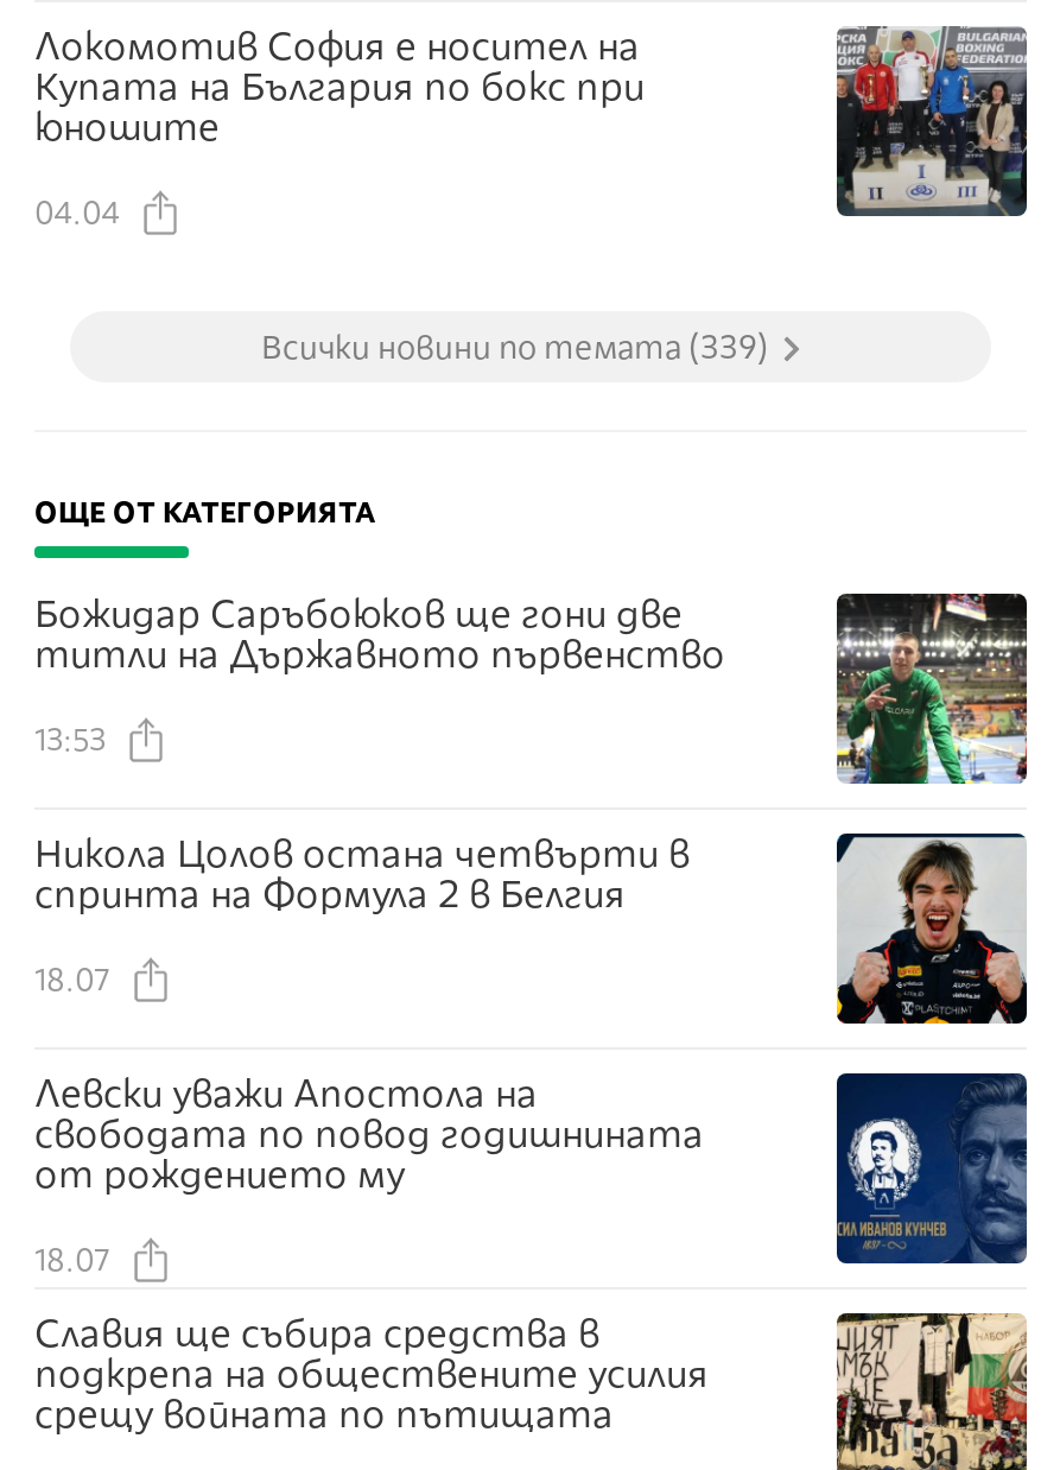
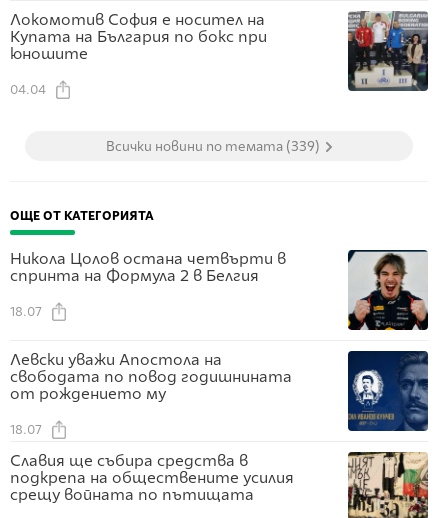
[34,590,725,757] Божидар Саръбоюков ще гони две | титли на Държавното първенство | 13:53 -> none
[834,591,1029,786] [image] -> none

